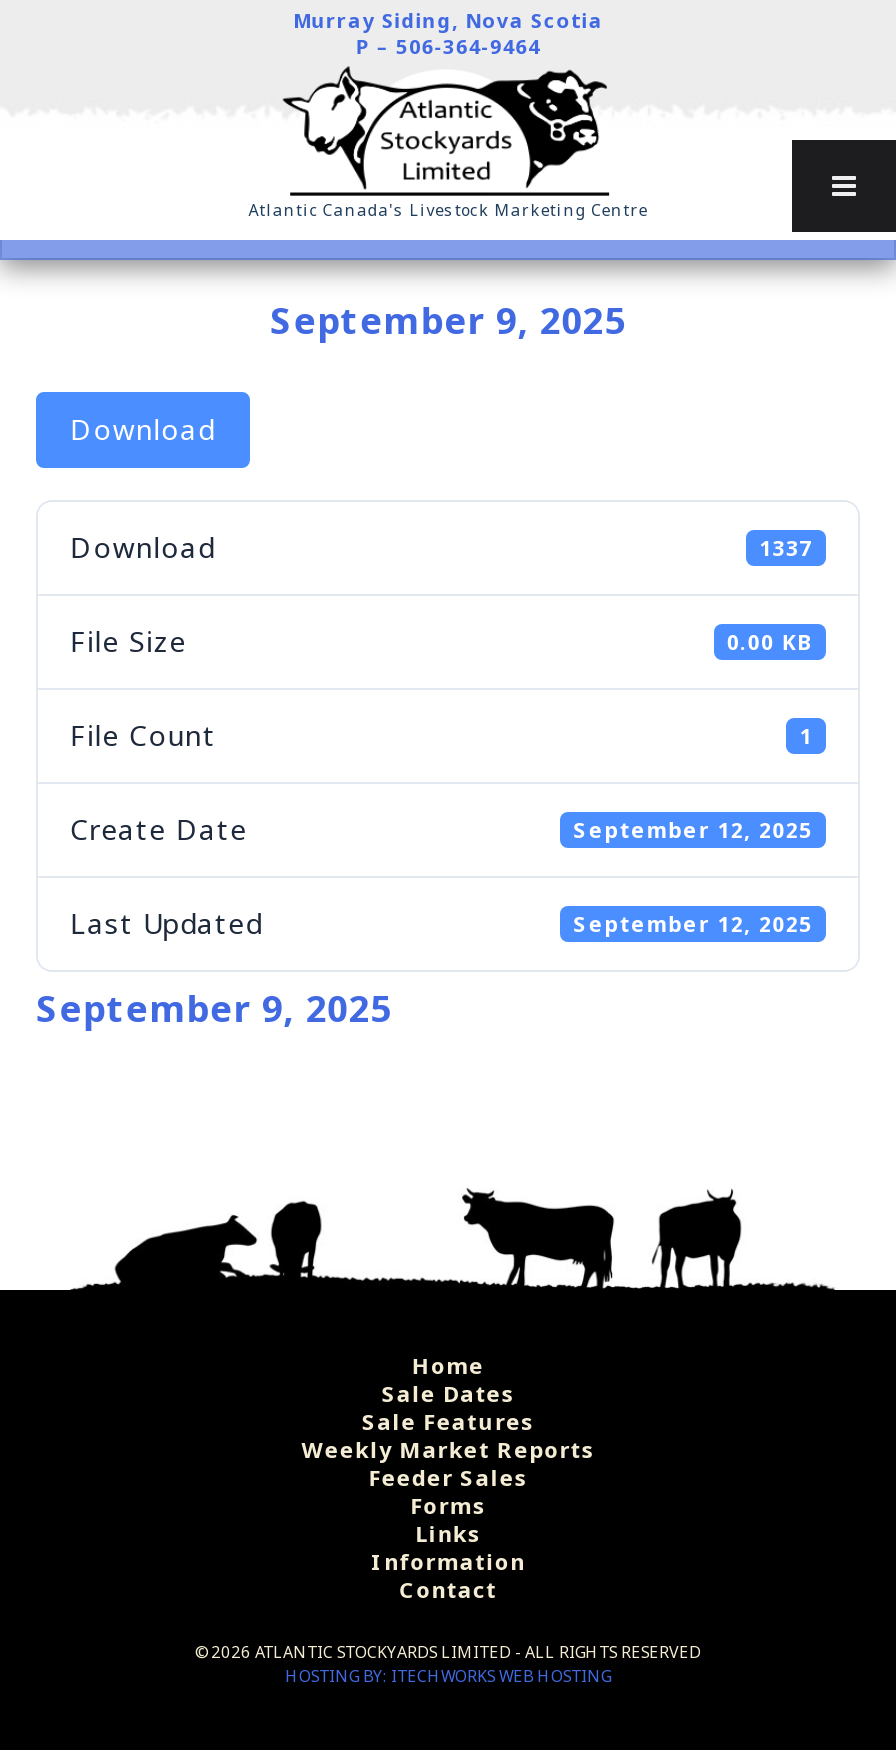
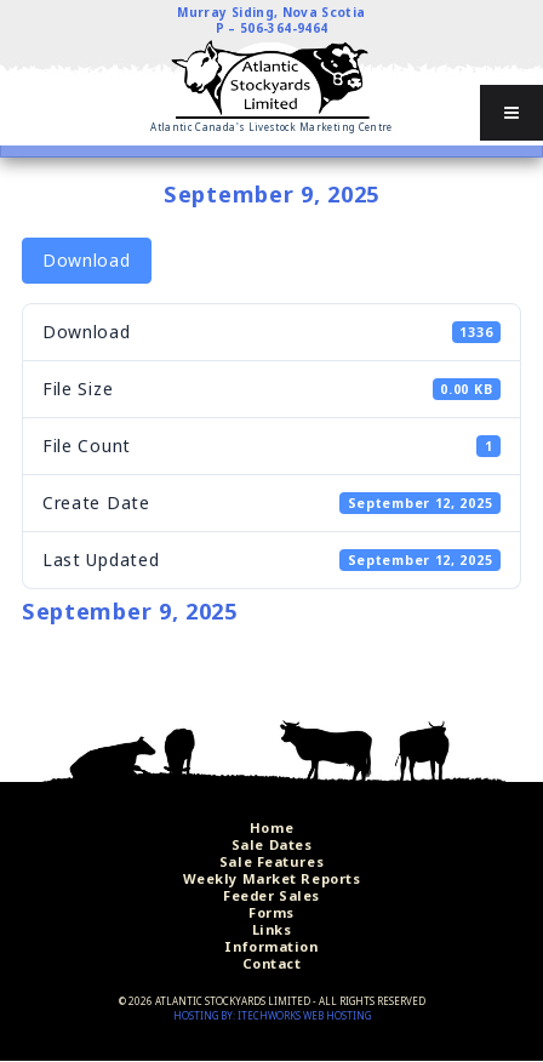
[759,534,813,562] 1337 -> [460,324,492,341] 1336

